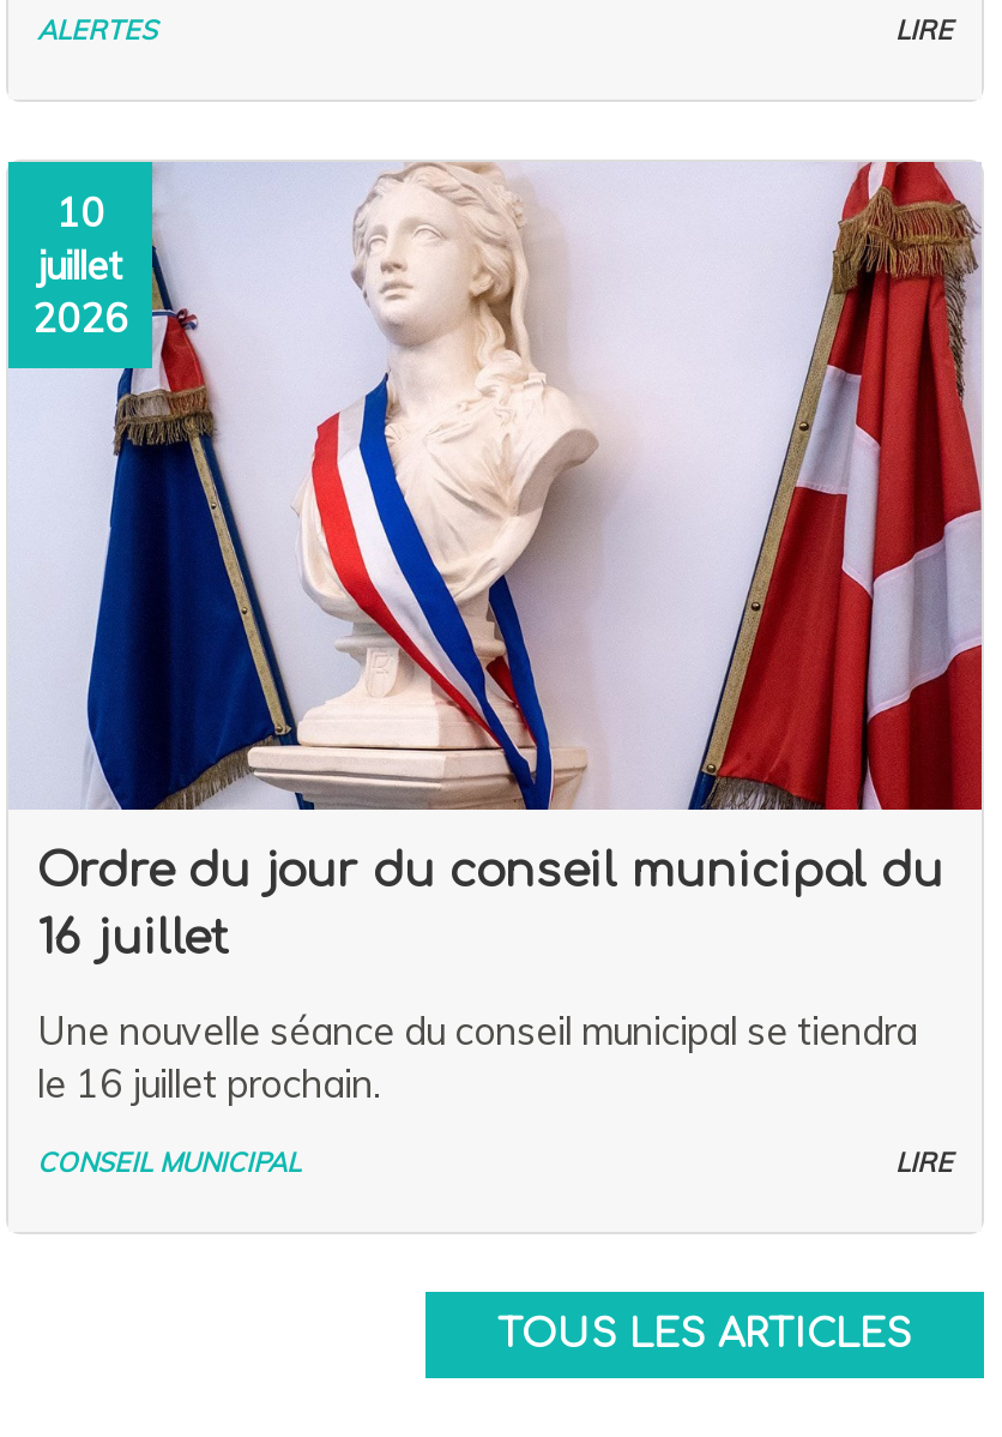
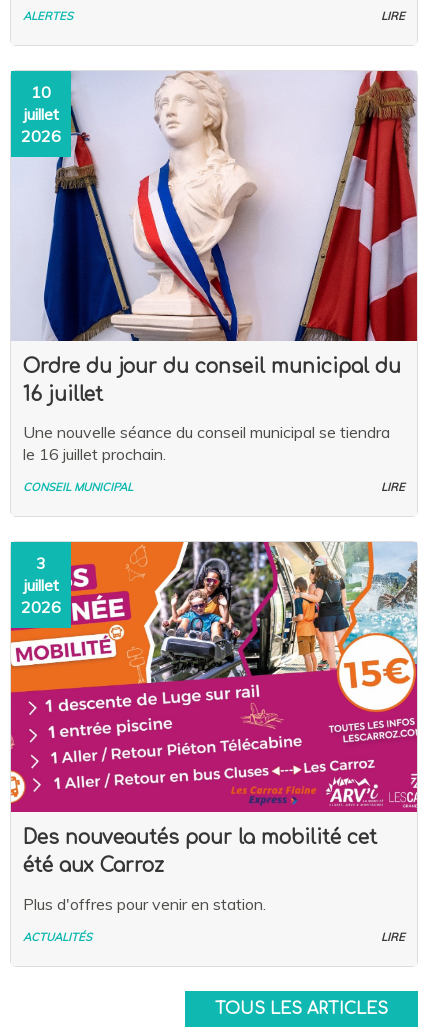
none -> [10,541,418,813] [image] | 3 | juillet | 2026
none -> [23,827,405,944] Des nouveautés pour la mobilité cet | été aux Carroz | Plus d'offres pour venir en station. | ACTUALITÉS | LIRE

